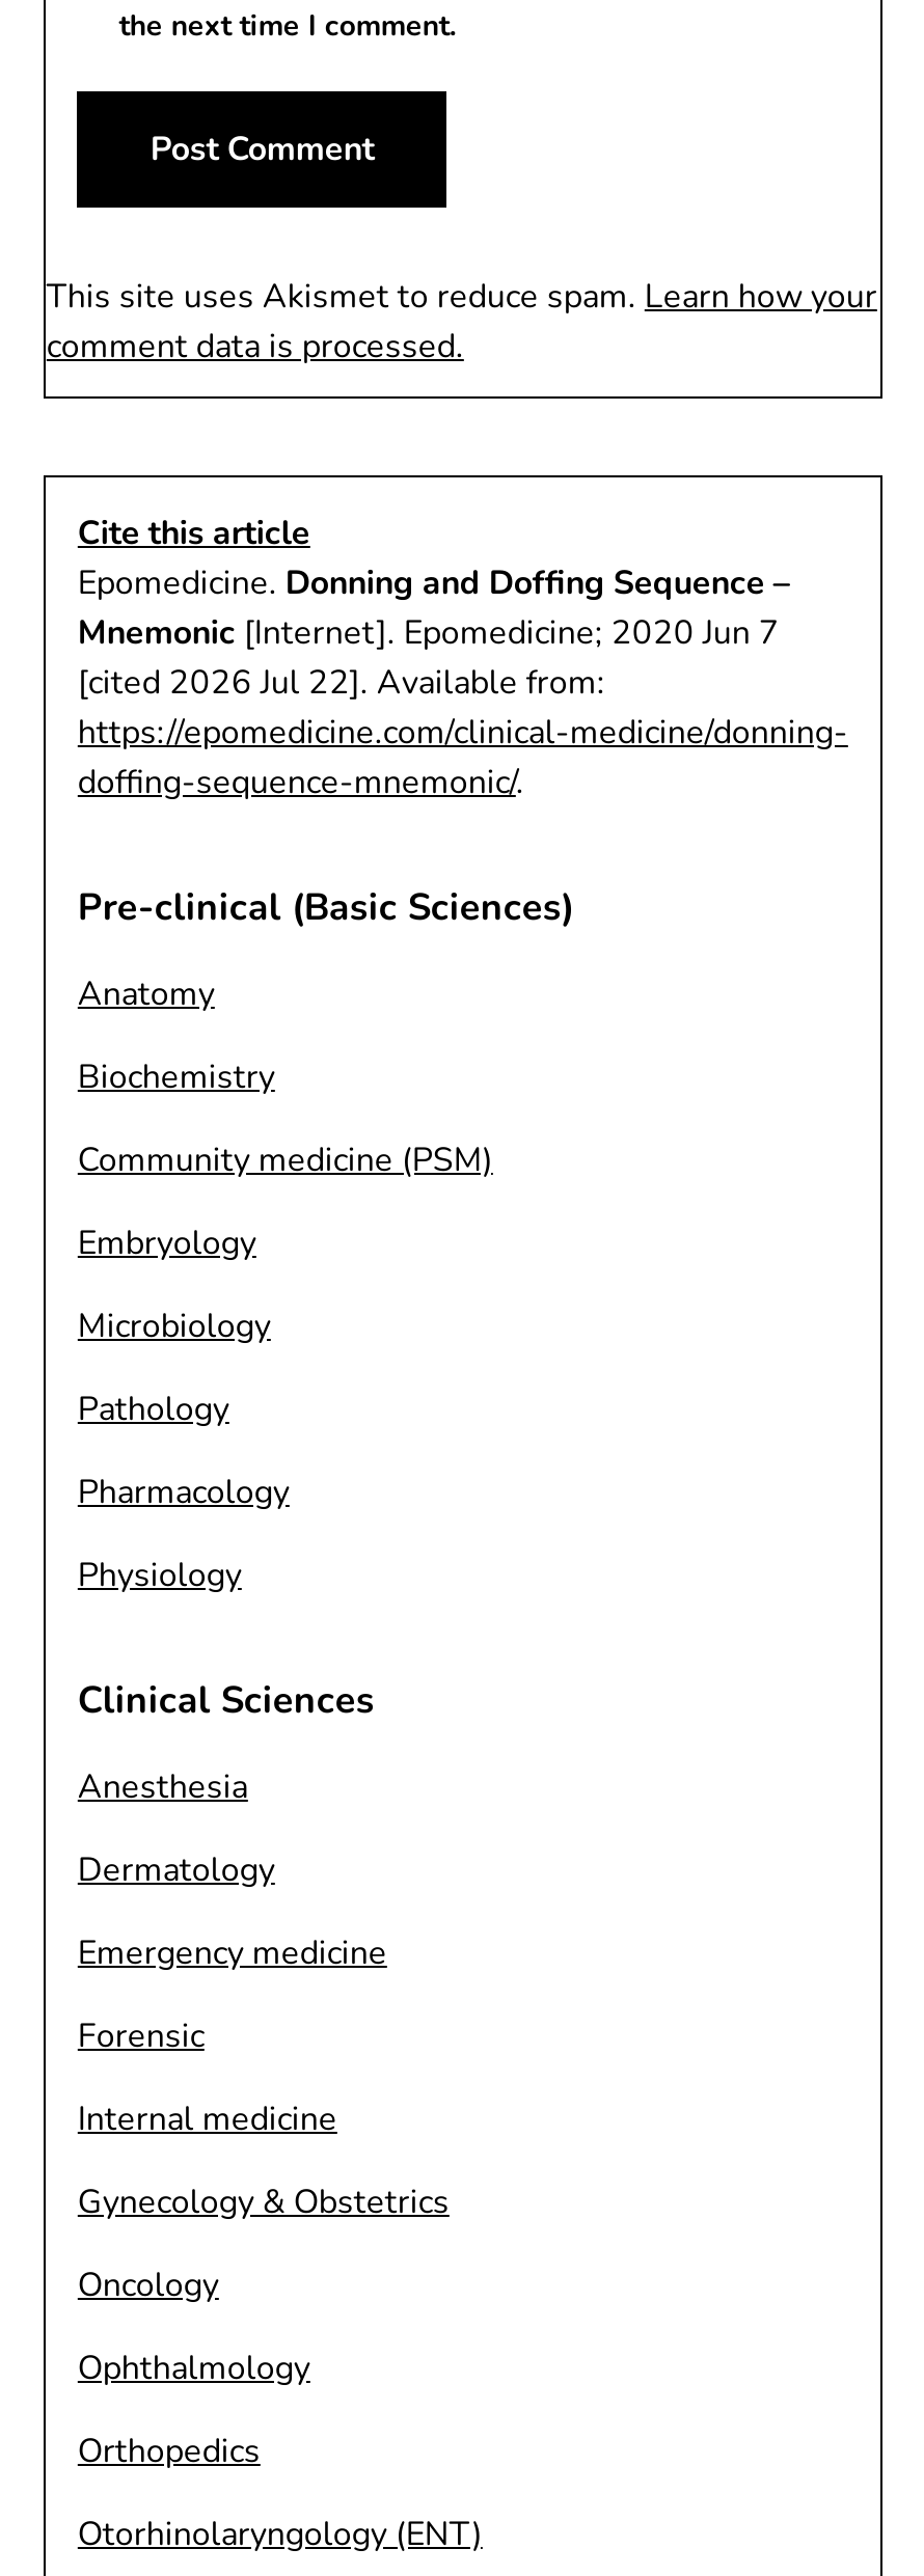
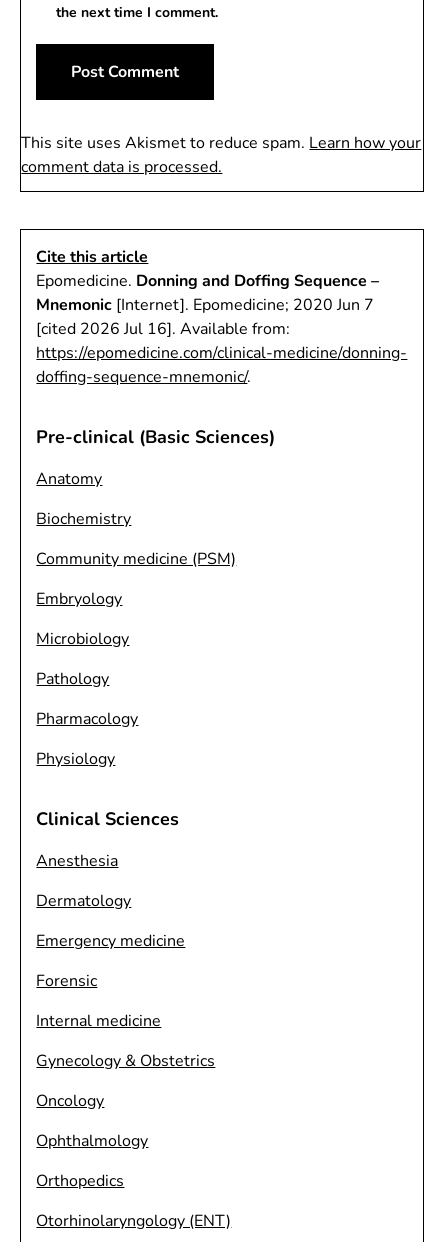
[78,661,605,706] [cited 2026 Jul 22]. Available from: -> [36,318,290,340] [cited 2026 Jul 16]. Available from:

